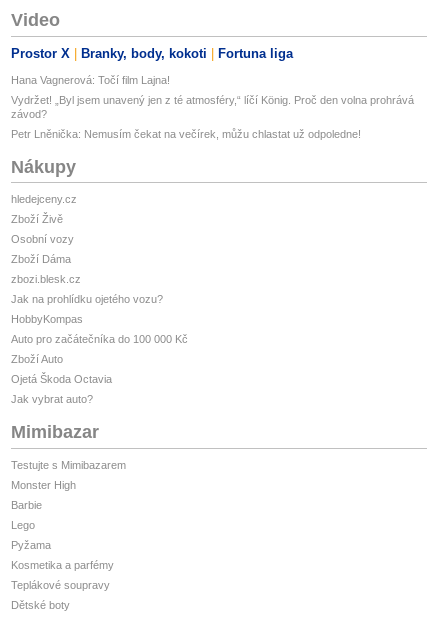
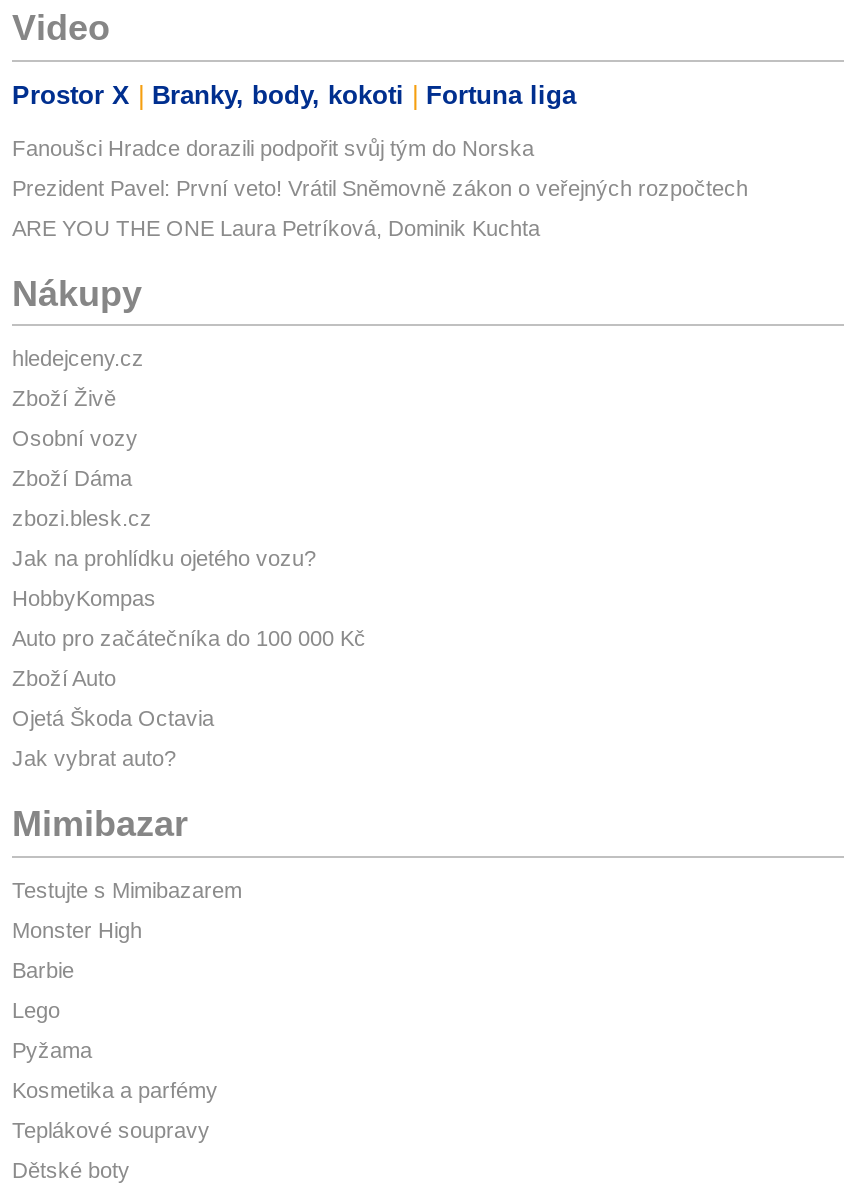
[11,74,170,86] Hana Vagnerová: Točí film Lajna! -> [12,136,534,160] Fanoušci Hradce dorazili podpořit svůj tým do Norska
[11,94,414,120] Vydržet! „Byl jsem unavený jen z té atmosféry,“ líčí König. Proč den volna prohrává | závod? -> [12,176,748,200] Prezident Pavel: První veto! Vrátil Sněmovně zákon o veřejných rozpočtech
[11,128,361,140] Petr Lněnička: Nemusím čekat na večírek, můžu chlastat už odpoledne! -> [12,216,540,240] ARE YOU THE ONE Laura Petríková, Dominik Kuchta

